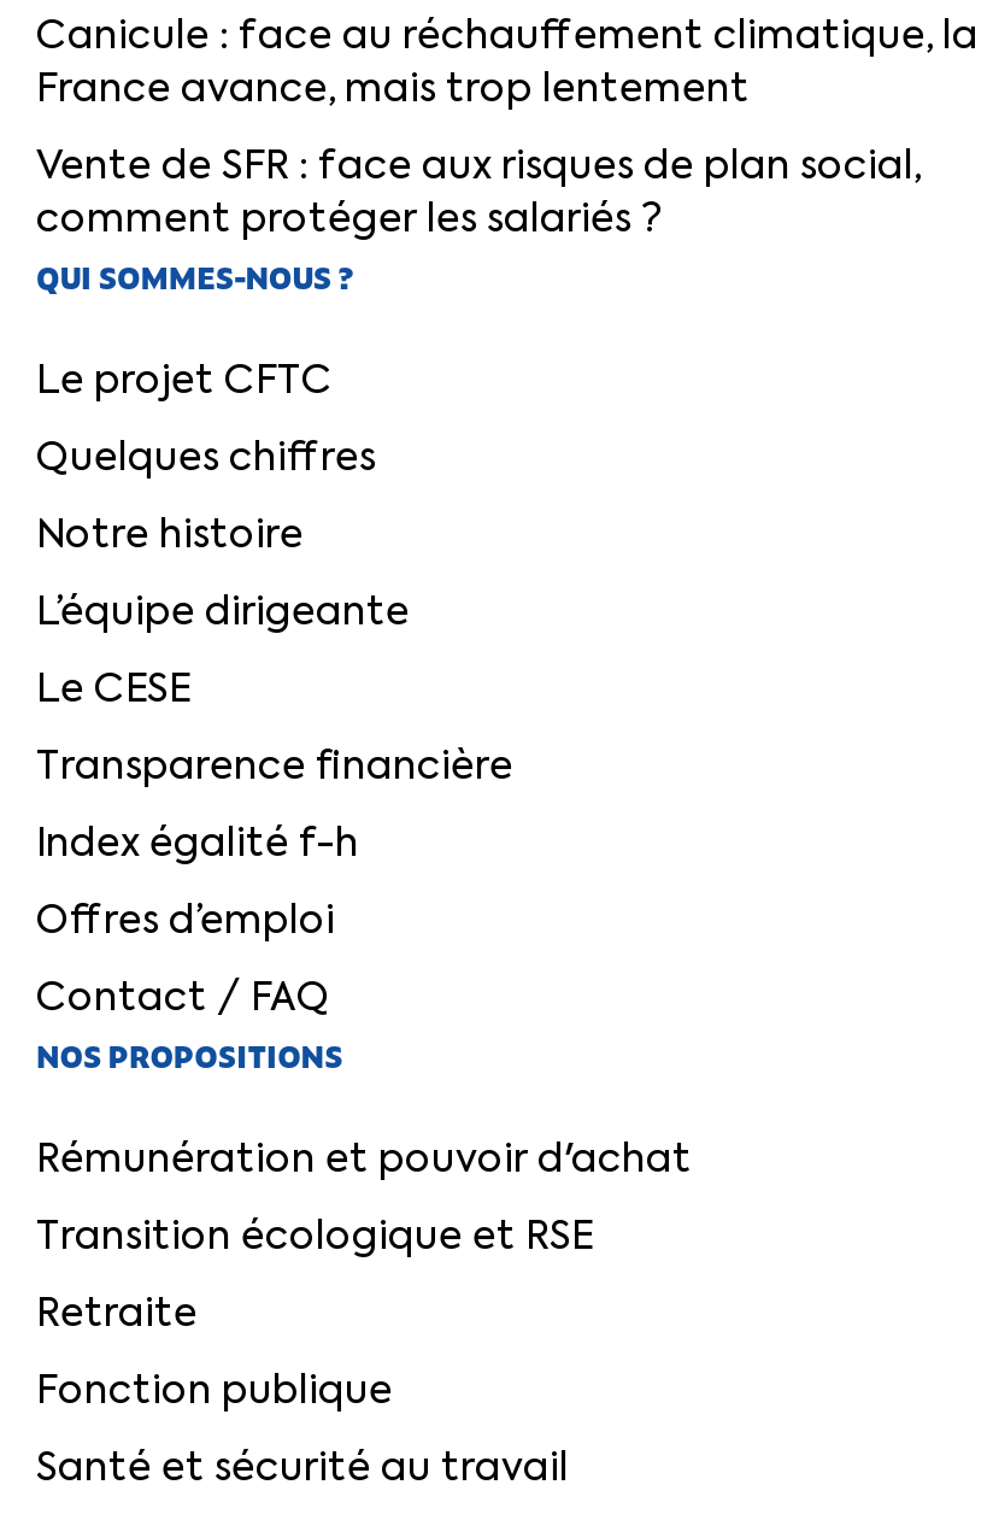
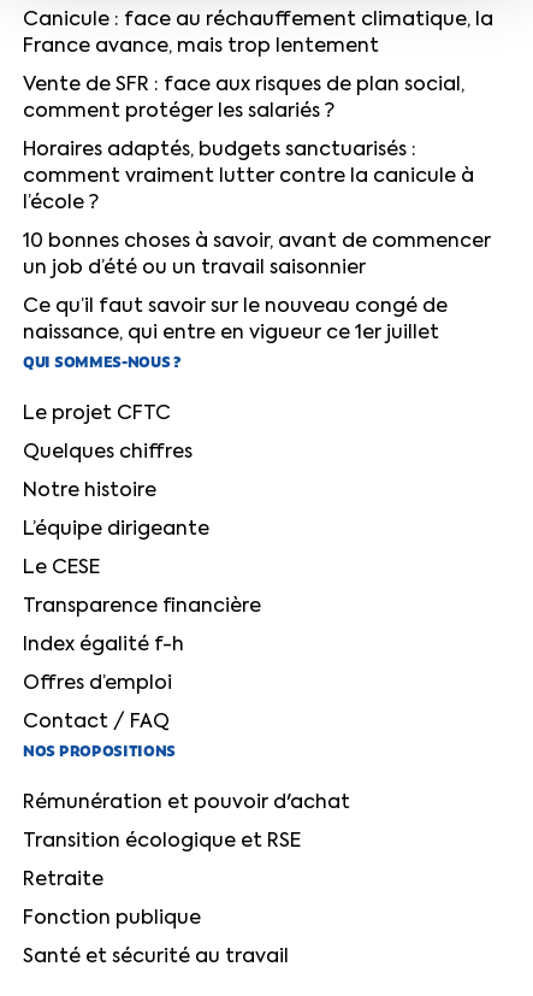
none -> [23,141,491,344] Horaires adaptés, budgets sanctuarisés : | comment vraiment lutter contre la canicule à | l’école ? | 10 bonnes choses à savoir, avant de commencer | un job d’été ou un travail saisonnier | Ce qu’il faut savoir sur le nouveau congé de | naissance, qui entre en vigueur ce 1er juillet

